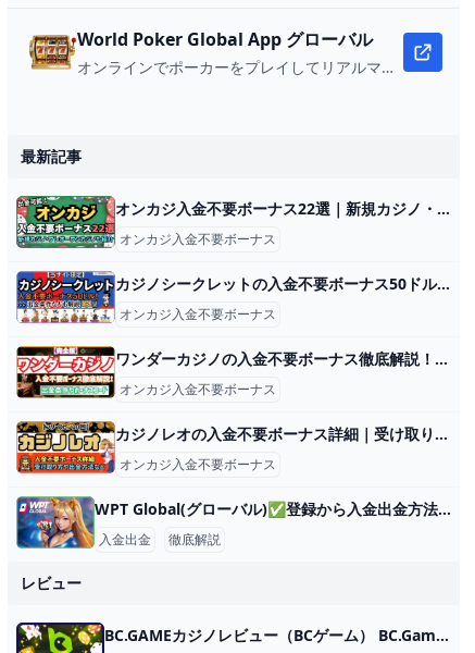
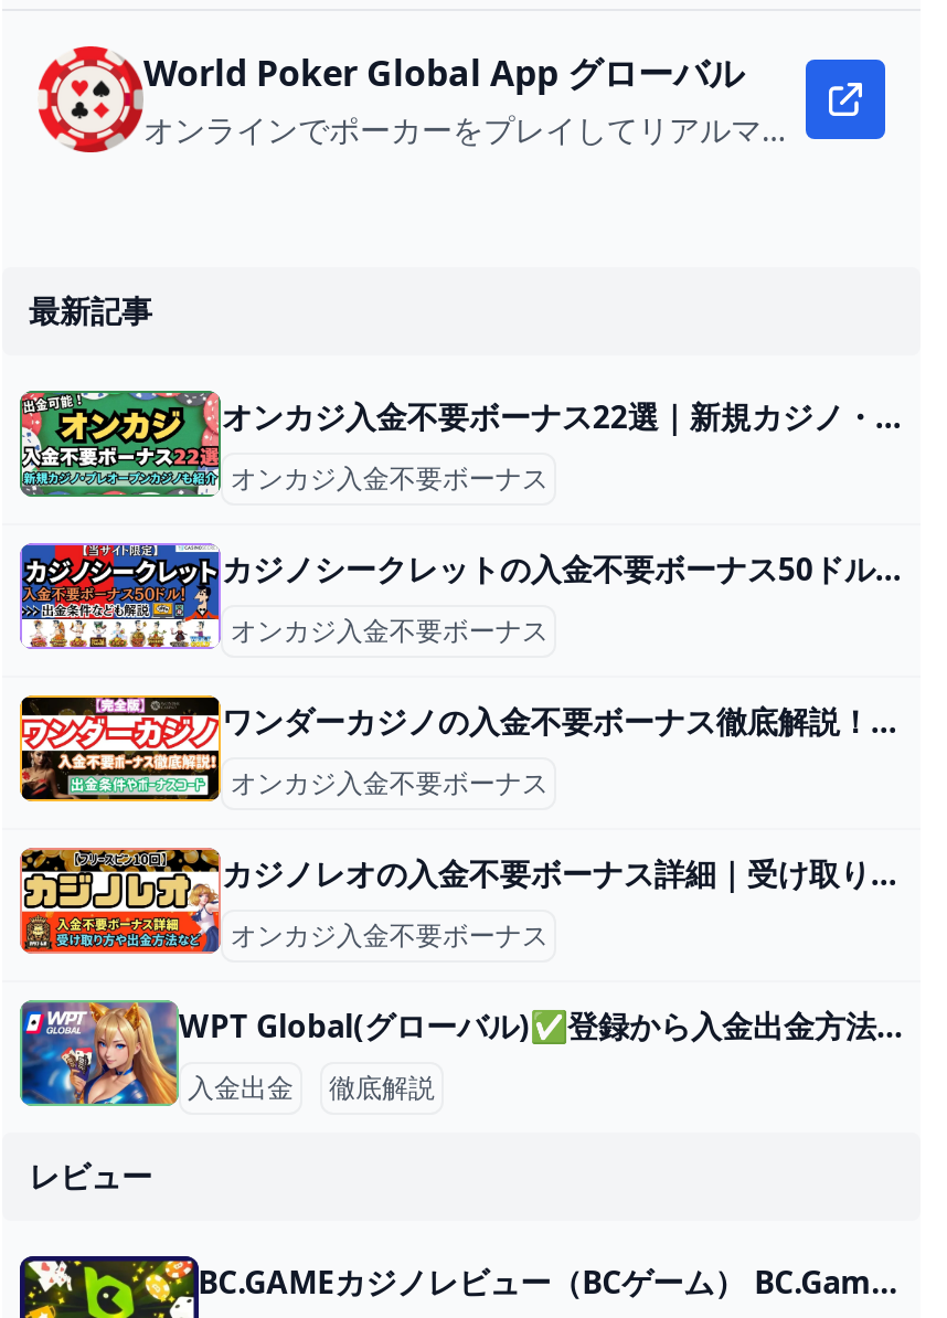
[26,26,76,78] [image] -> [38,44,146,155] [image]

